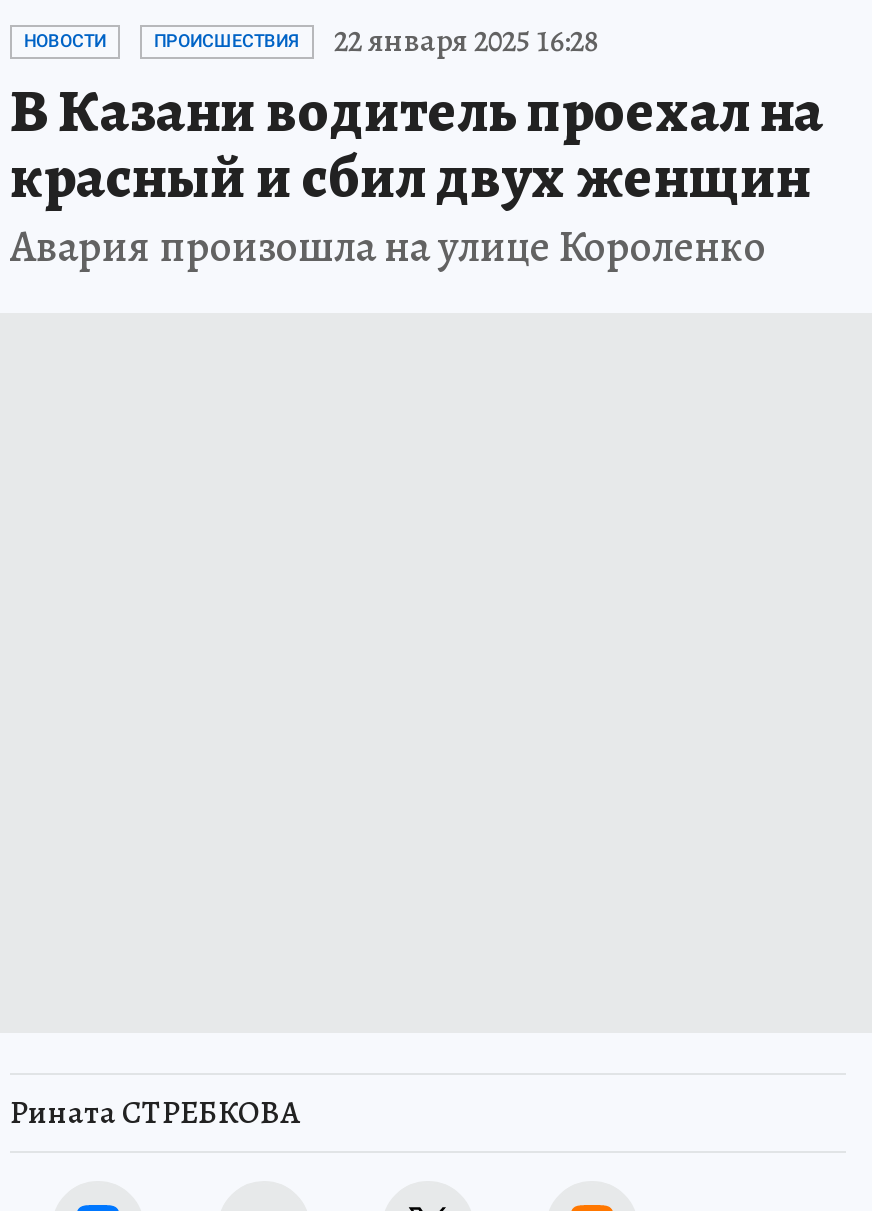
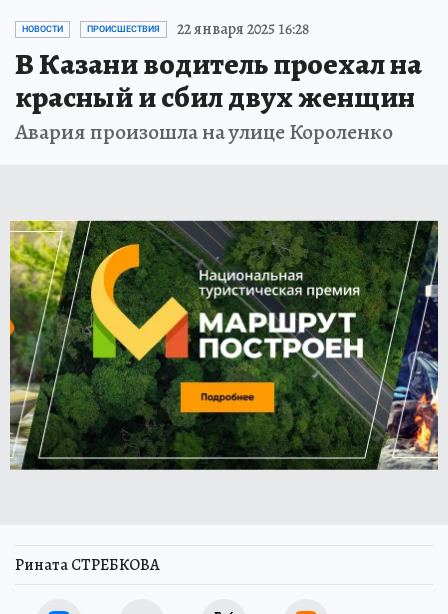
none -> [9,219,439,471] [image]

